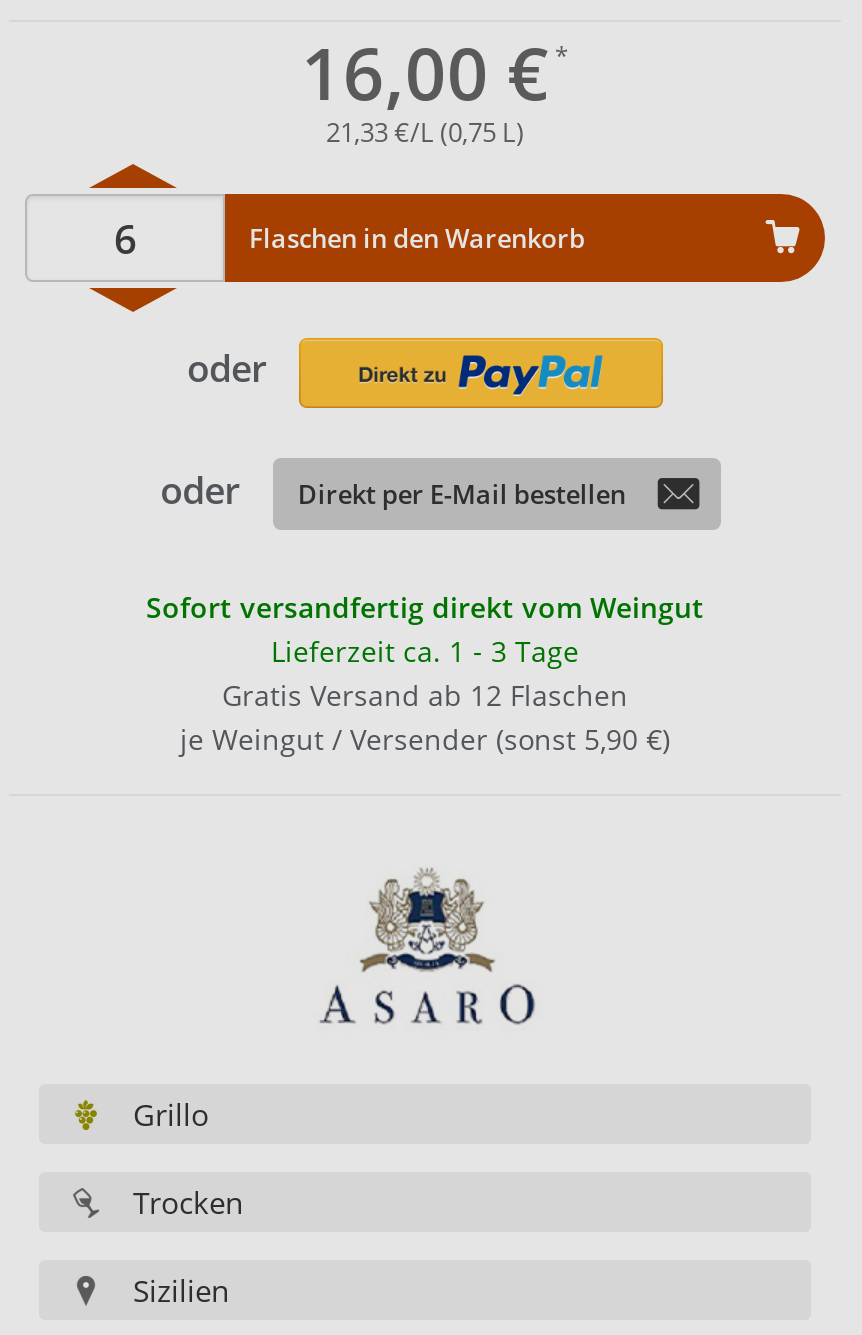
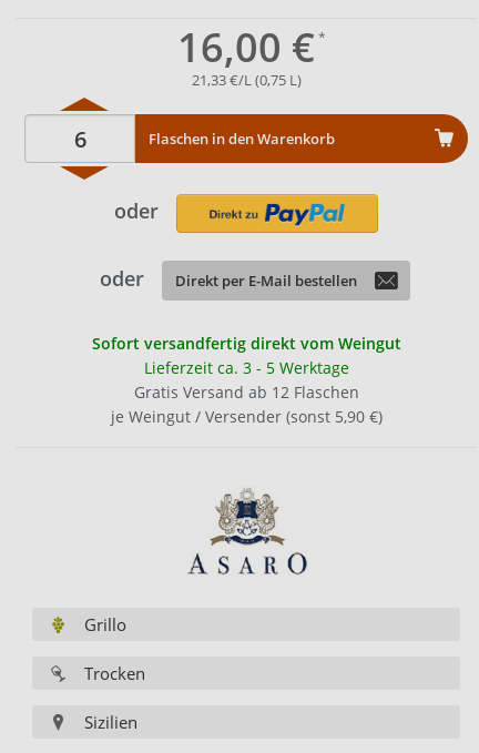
[271,632,579,670] Lieferzeit ca. 1 - 3 Tage -> [144,357,349,378] Lieferzeit ca. 3 - 5 Werktage

